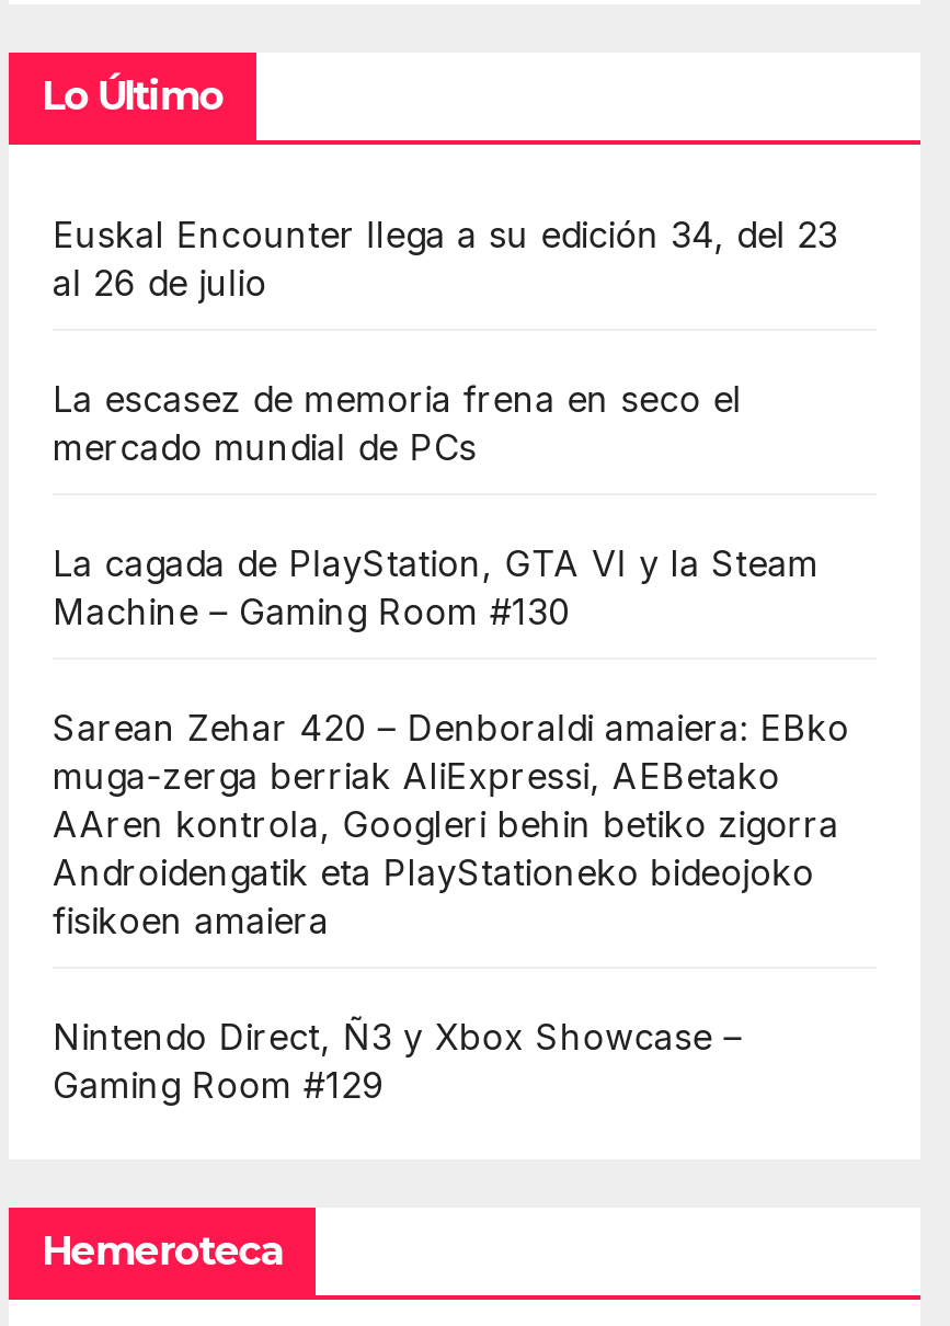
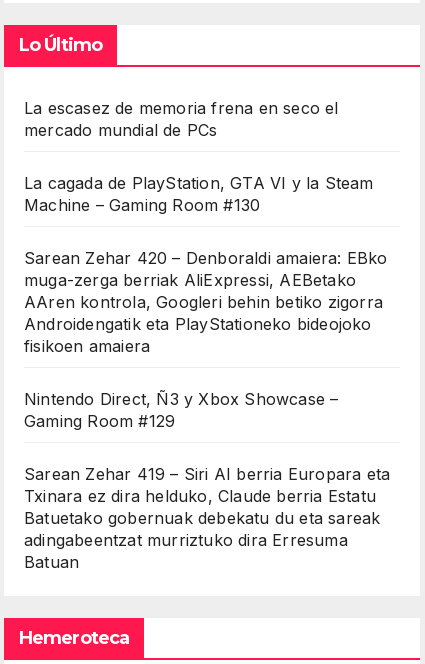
[53,213,838,305] Euskal Encounter llega a su edición 34, del 23 | al 26 de julio -> none
moved [53,377,849,1107] -> [24,98,388,431]: La escasez de memoria frena en seco el | mercado mundial de PCs | La cagada de PlayStation, GTA VI y la Steam | ... | Nintendo Direct, Ñ3 y Xbox Showcase – | Gaming Room #129
none -> [24,464,390,572] Sarean Zehar 419 – Siri AI berria Europara eta | Txinara ez dira helduko, Claude berria Estatu | Batuetako gobernuak debekatu du eta sareak | adingabeentzat murriztuko dira Erresuma | Batuan

